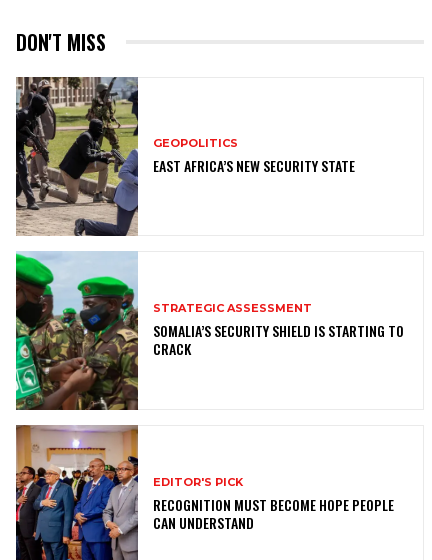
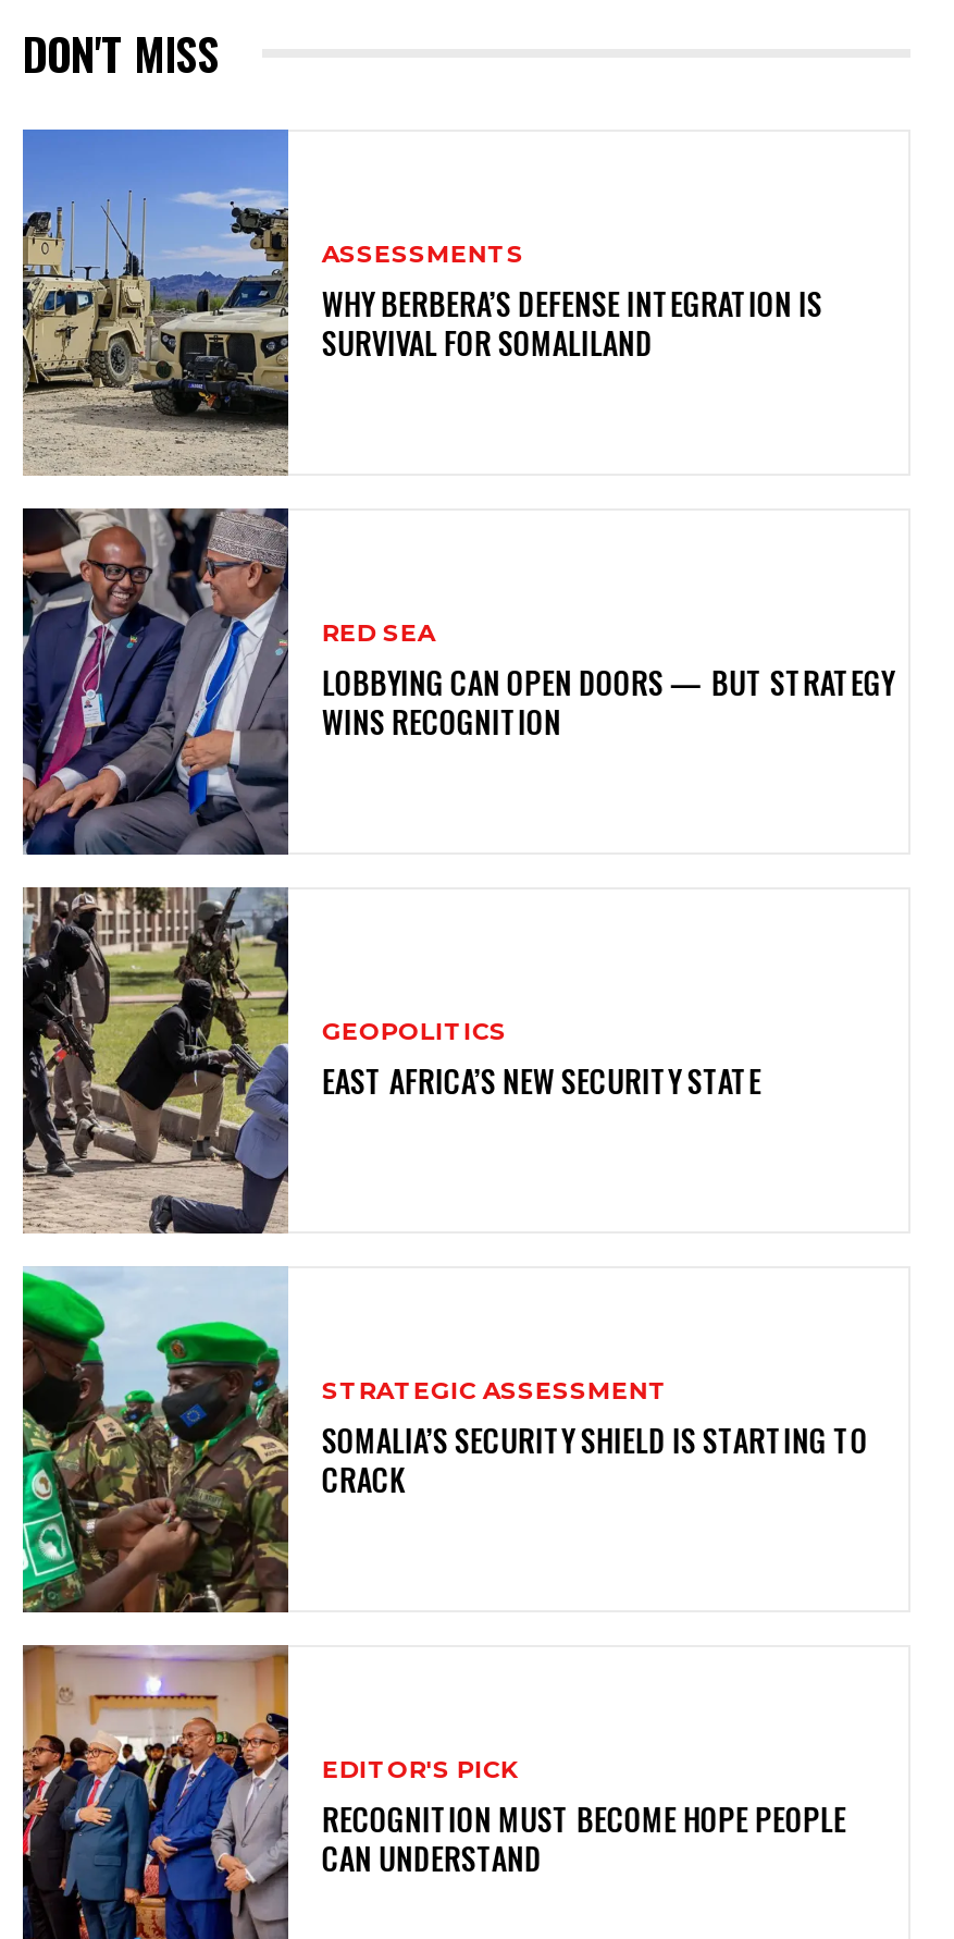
none -> [21,127,822,474] [image] | ASSESSMENTS | WHY BERBERA’S DEFENSE INTEGRATION IS | SURVIVAL FOR SOMALILAND
none -> [21,506,894,857] [image] | RED SEA | LOBBYING CAN OPEN DOORS — BUT STRATEGY | WINS RECOGNITION

